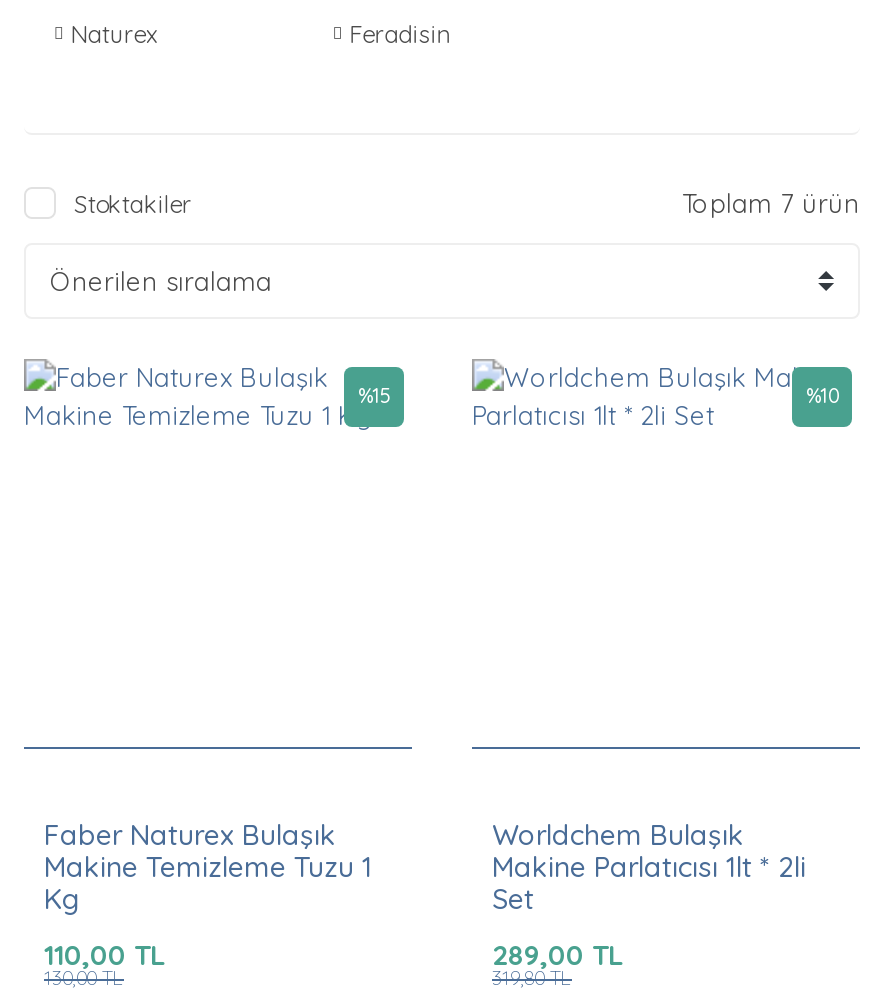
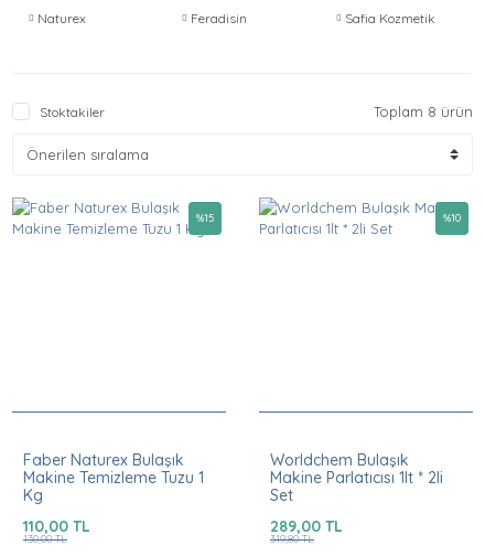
none -> [345,10,435,26] Safia Kozmetik
[682,187,860,219] Toplam 7 ürün -> [374,103,473,120] Toplam 8 ürün

